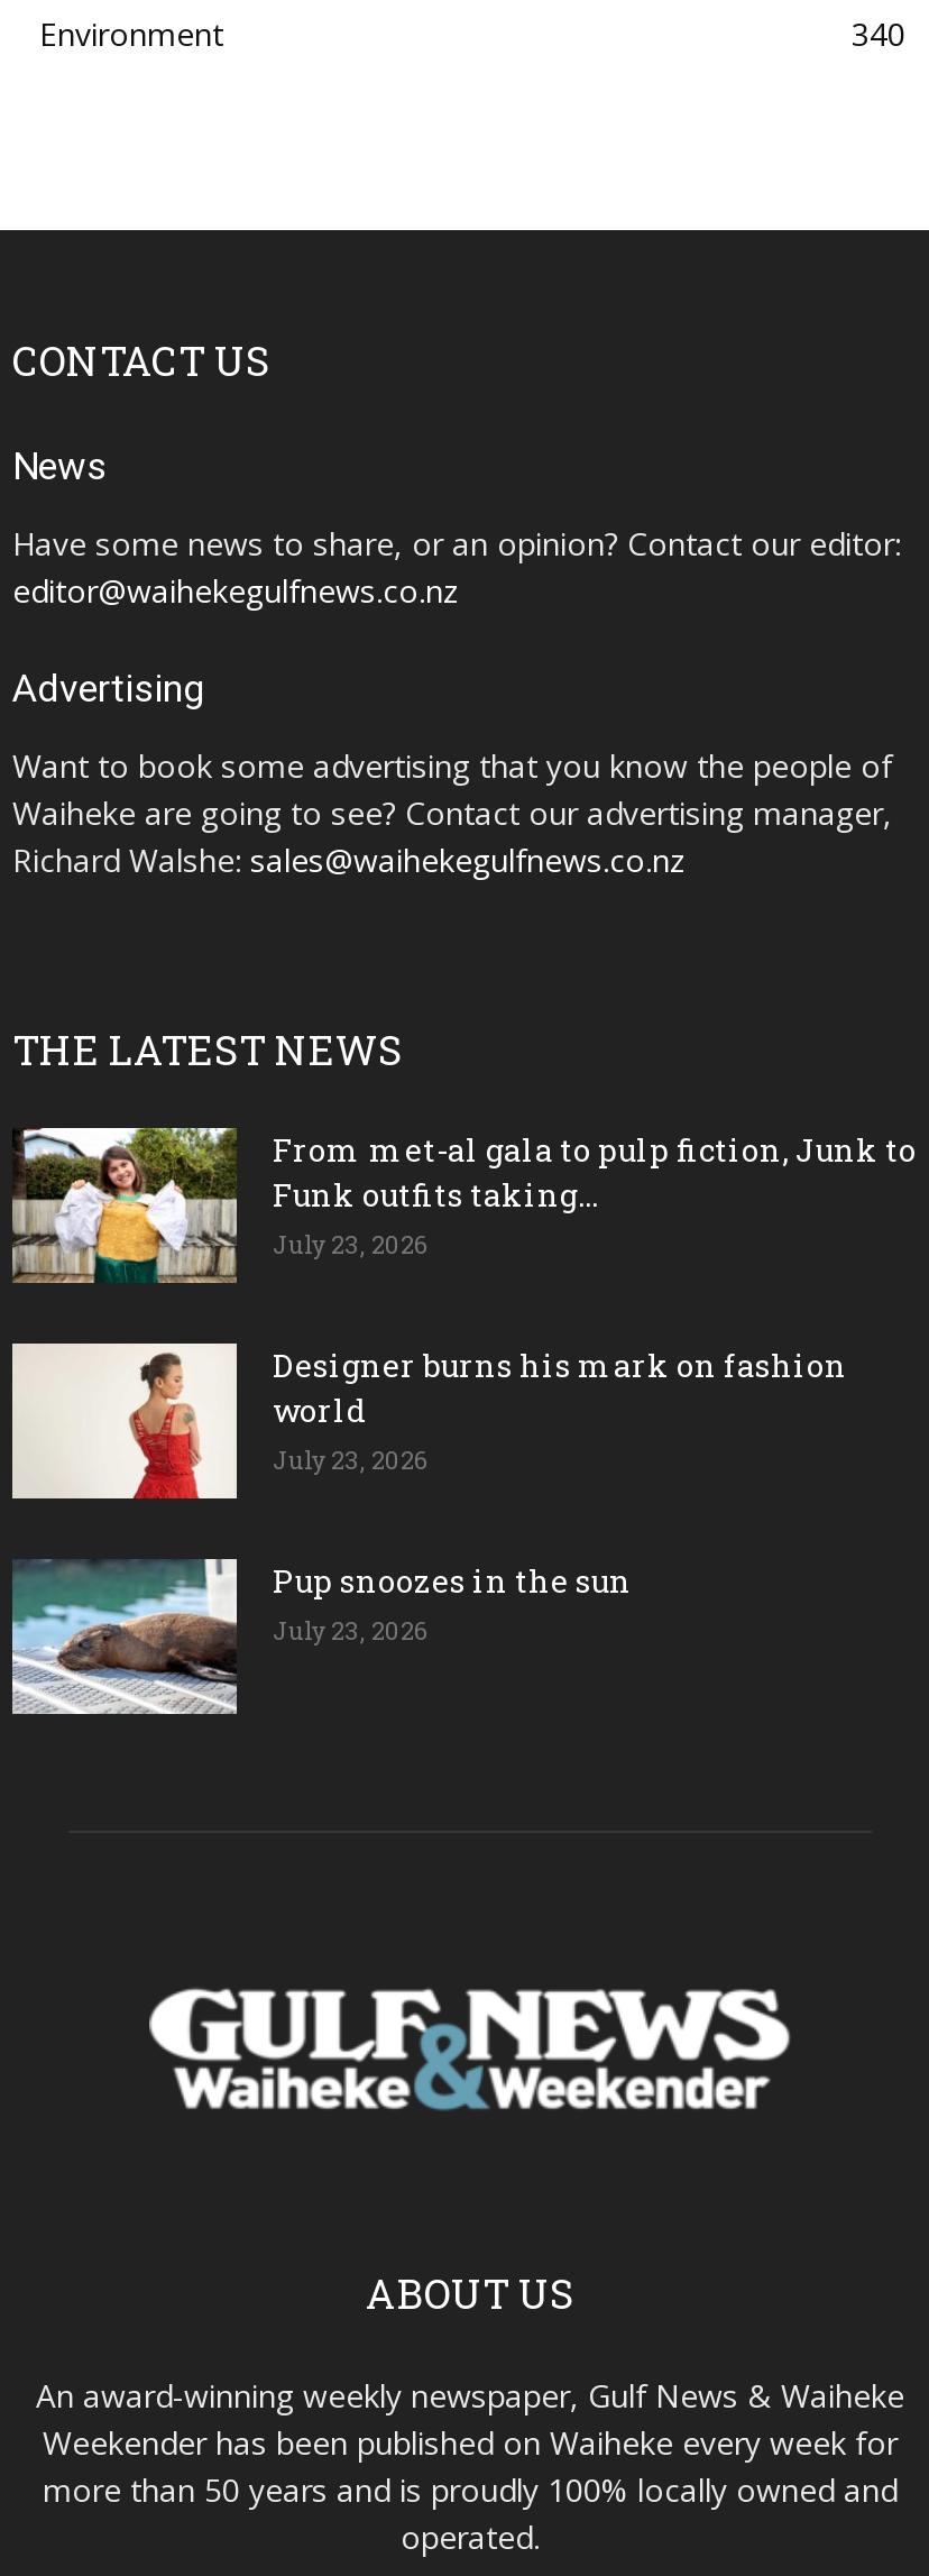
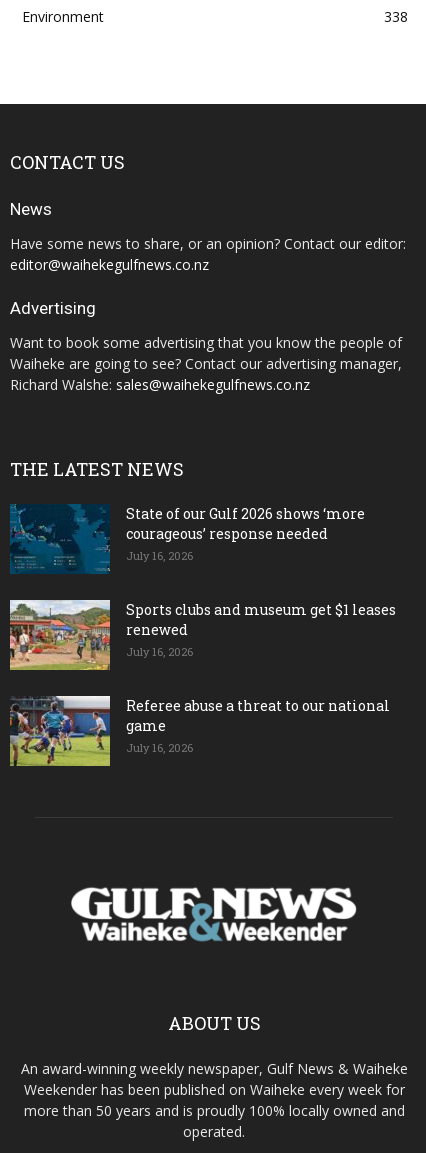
[852,12,905,54] 340 -> [384,7,408,26] 338
[10,1126,917,1285] [image] | From met-al gala to pulp fiction, Junk to | Funk outfits taking... | July 23, 2026 -> [9,504,365,574] [image] | State of our Gulf 2026 shows ‘more | courageous’ response needed | July 16, 2026
[10,1343,847,1501] [image] | Designer burns his mark on fashion | world | July 23, 2026 -> [9,600,396,671] [image] | Sports clubs and museum get $1 leases | renewed | July 16, 2026
[10,1558,632,1716] [image] | Pup snoozes in the sun | July 23, 2026 -> [9,695,390,767] [image] | Referee abuse a threat to our national | game | July 16, 2026

